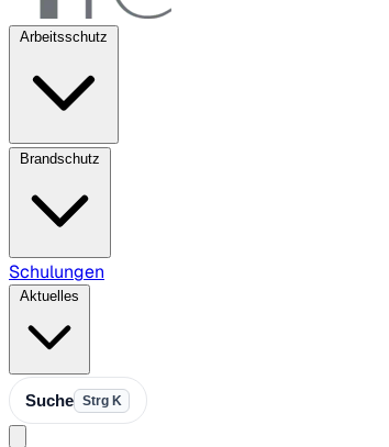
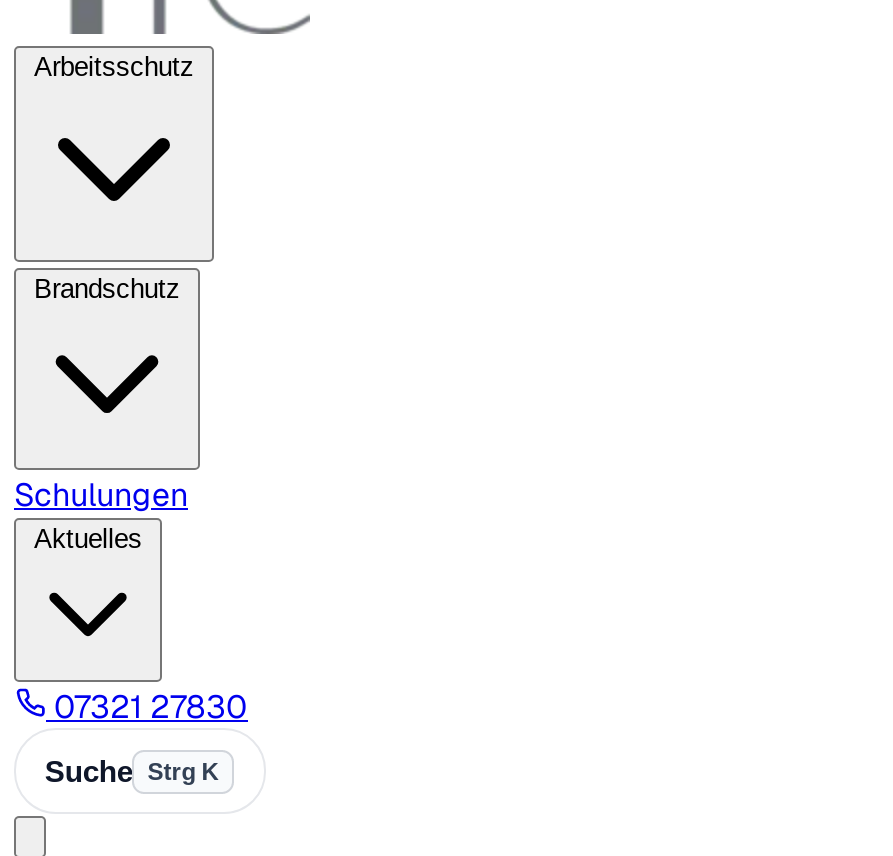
none -> [46,686,248,728] 07321 27830

